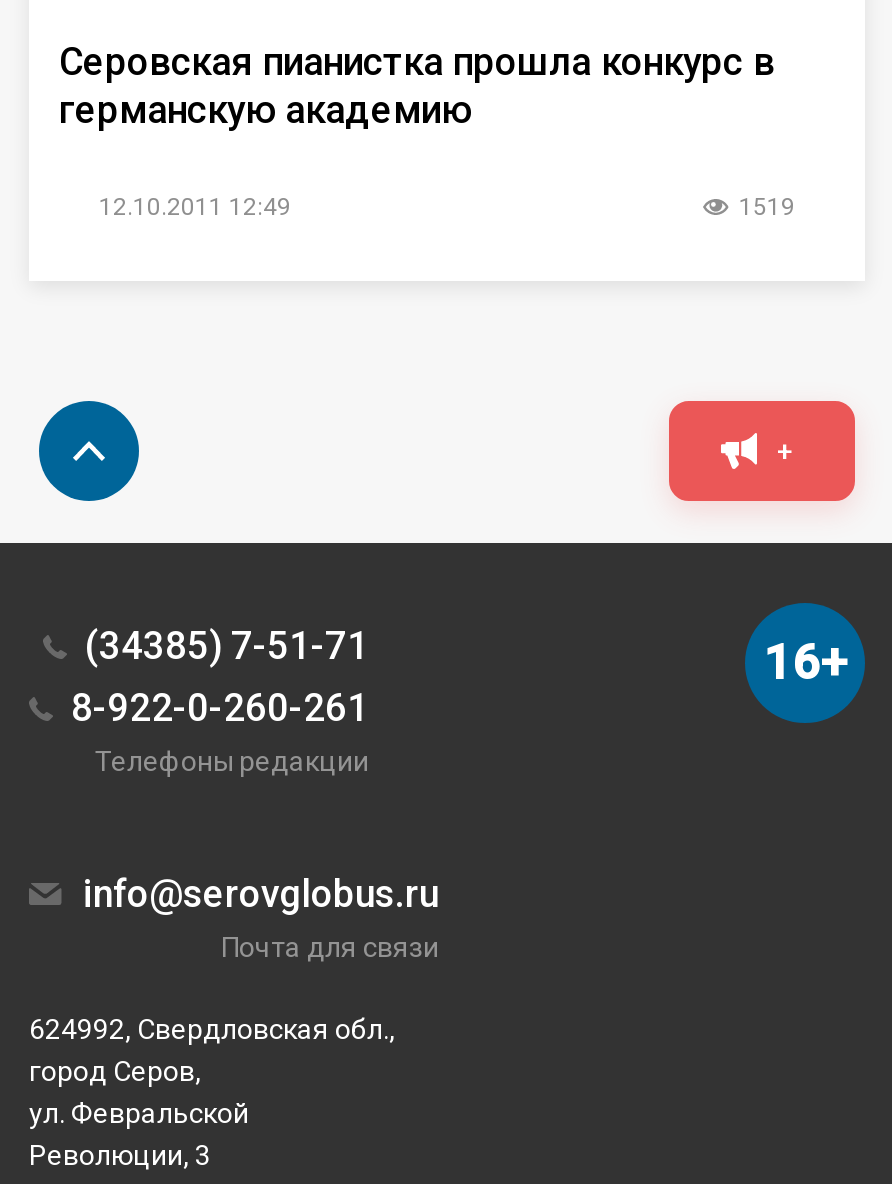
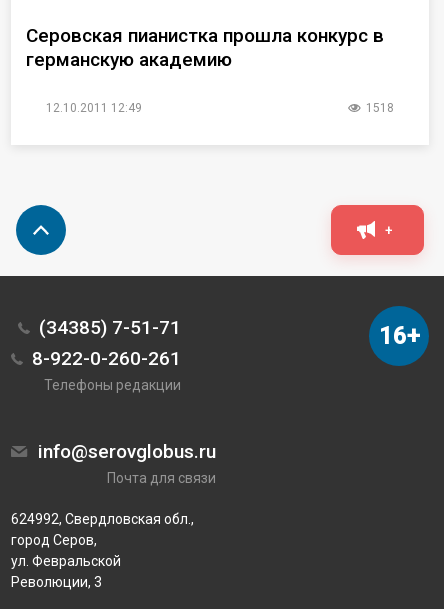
[739,194,795,222] 1519 -> [366,101,394,115] 1518

